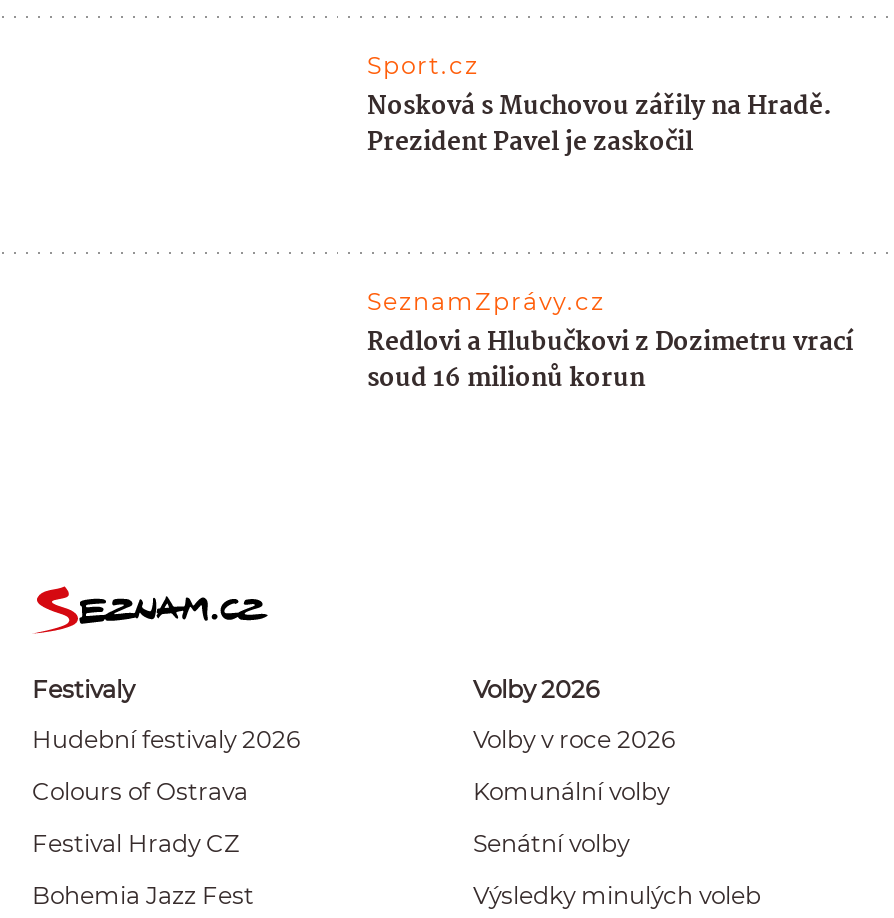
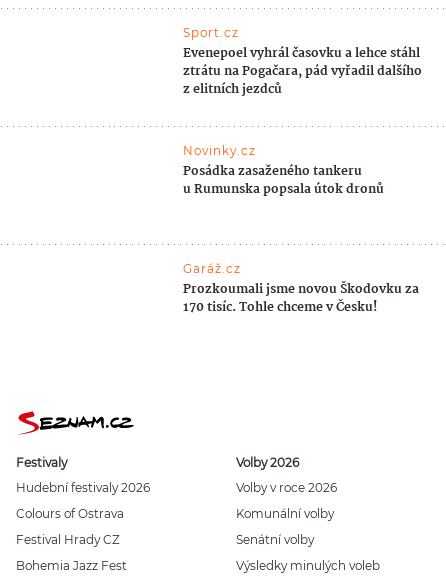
[367,86,831,164] Nosková s Muchovou zářily na Hradě. | Prezident Pavel je zaskočil -> [183,43,422,200] Evenepoel vyhrál časovku a lehce stáhl | ztrátu na Pogačara, pád vyřadil dalšího | z elitních jezdců | Novinky.cz | Posádka zasaženého tankeru | u Rumunska popsala útok dronů
[367,286,853,400] SeznamZprávy.cz | Redlovi a Hlubučkovi z Dozimetru vrací | soud 16 milionů korun -> [183,261,419,318] Garáž.cz | Prozkoumali jsme novou Škodovku za | 170 tisíc. Tohle chceme v Česku!

